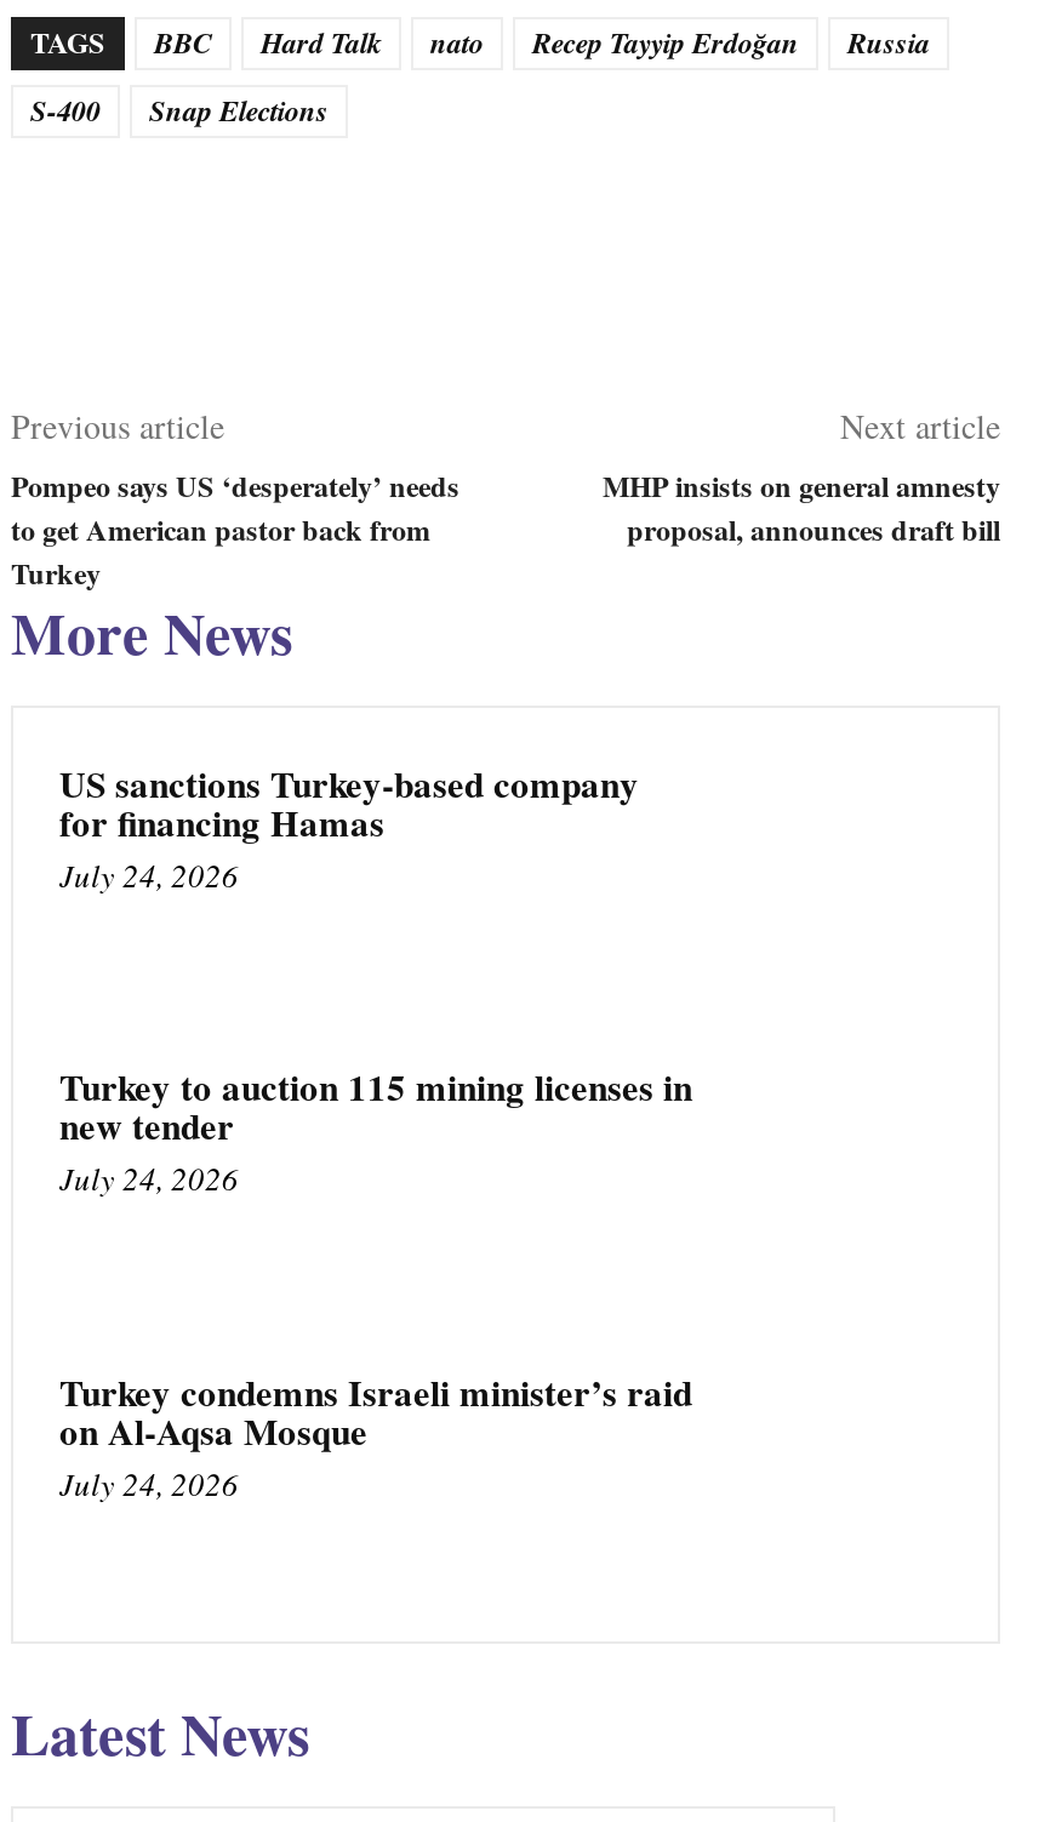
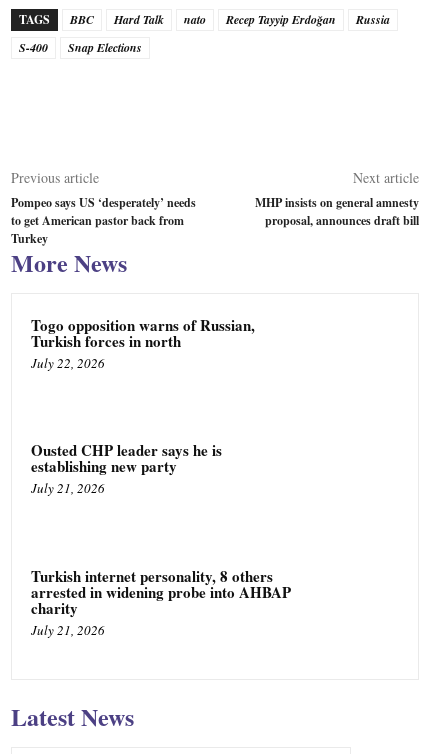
[59,755,639,896] US sanctions Turkey-based company | for financing Hamas | July 24, 2026 -> [31,314,255,372] Togo opposition warns of Russian, | Turkish forces in north | July 22, 2026
[59,1060,692,1201] Turkey to auction 115 mining licenses in | new tender | July 24, 2026 -> [31,439,222,497] Ousted CHP leader says he is | establishing new party | July 21, 2026
[59,1365,692,1506] Turkey condemns Israeli minister’s raid | on Al-Aqsa Mosque | July 24, 2026 -> [31,565,291,639] Turkish internet personality, 8 others | arrested in widening probe into AHBAP | charity | July 21, 2026

